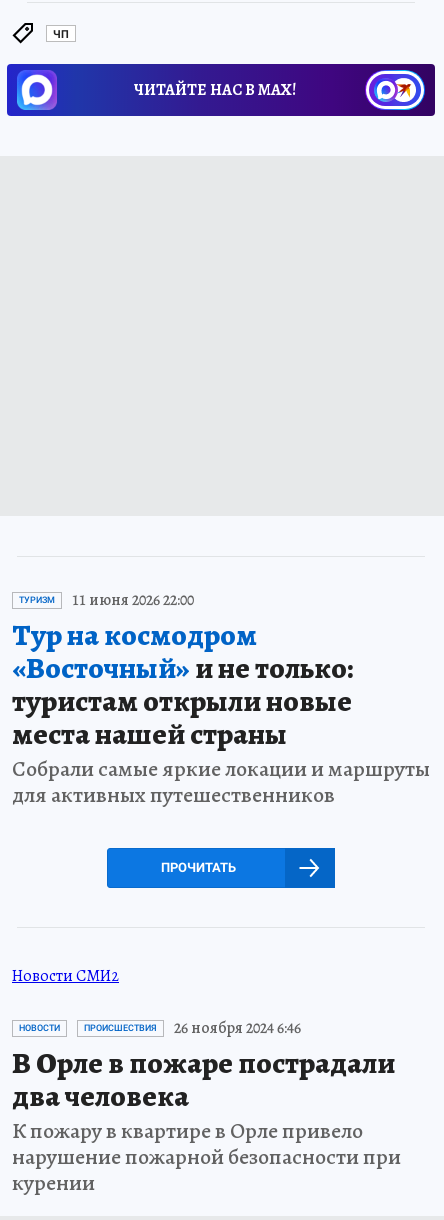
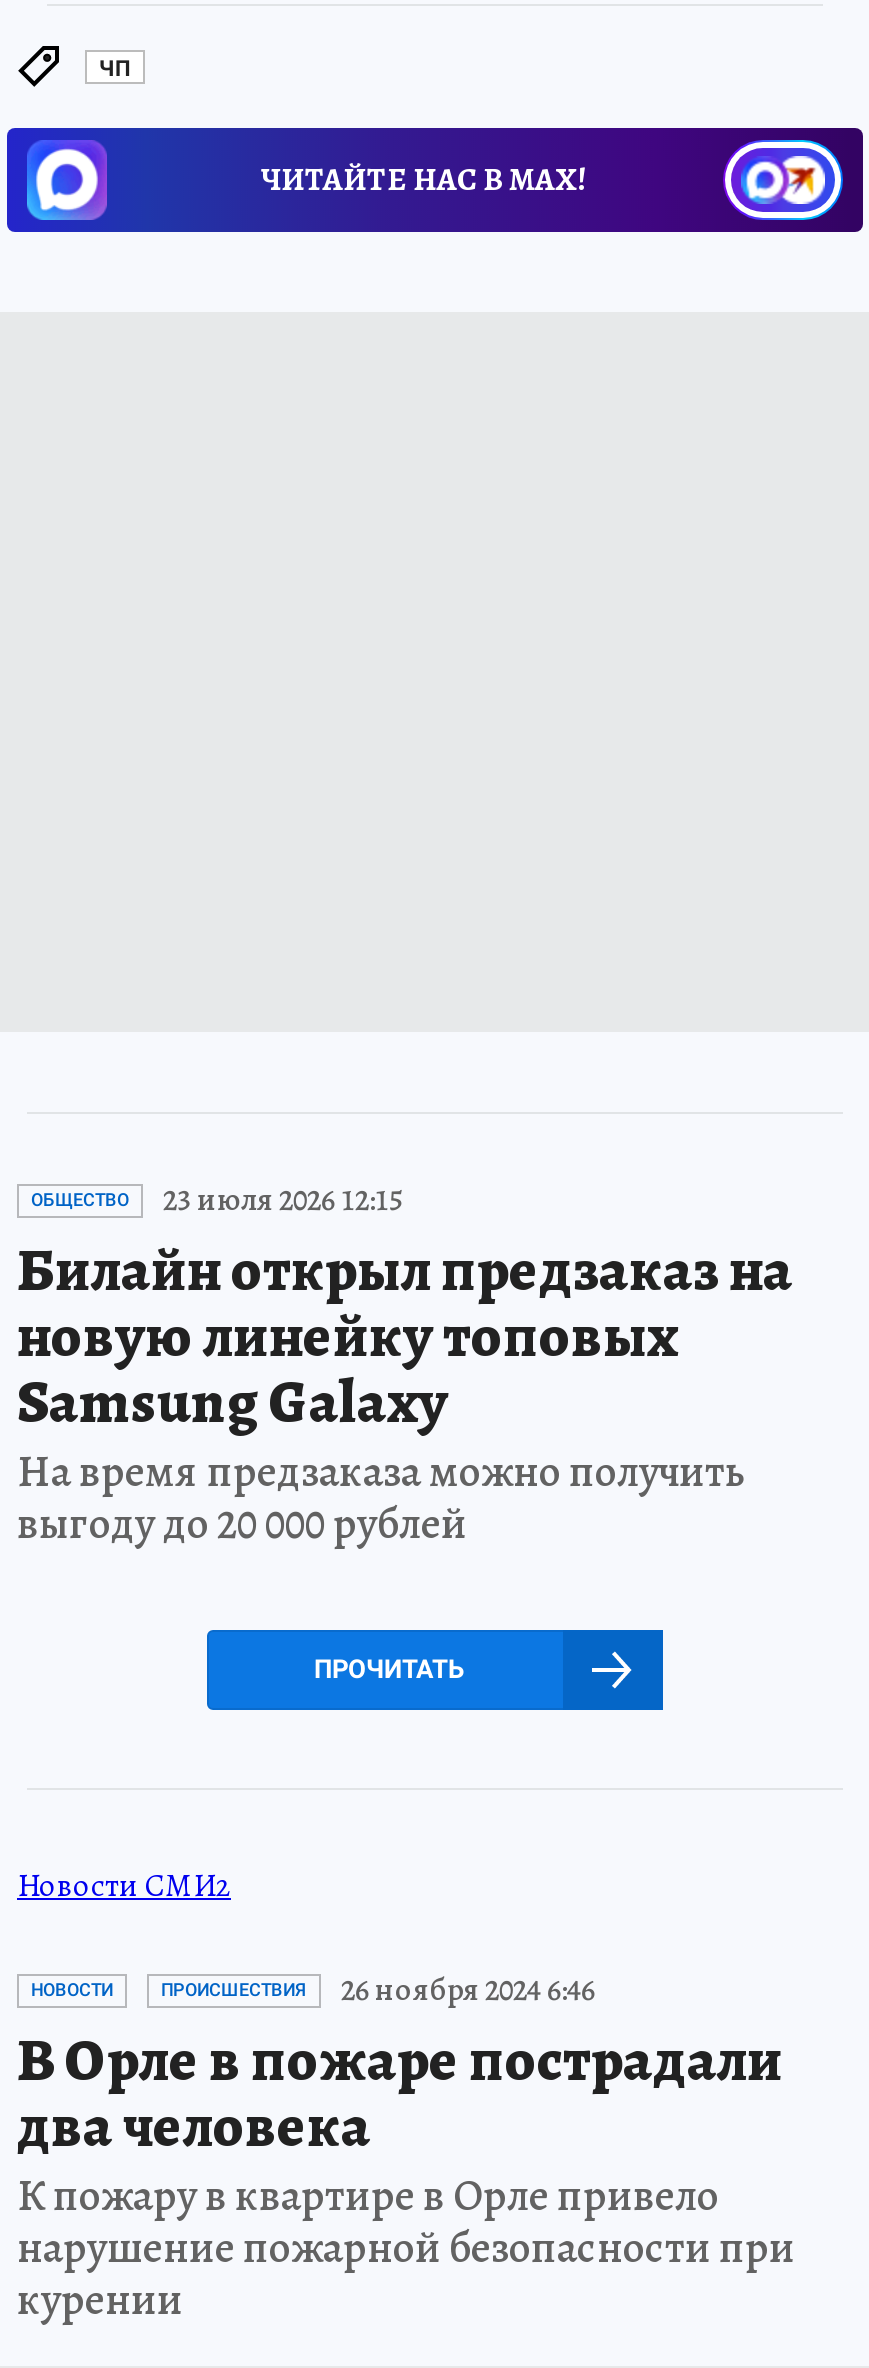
[12,589,430,810] ТУРИЗМ | 11 июня 2026 22:00 | Тур на космодром | «Восточный»и не только: | туристам открыли новые | места нашей страны | Собрали самые яркие локации и маршруты | для активных путешественников -> [17,1179,793,1555] ОБЩЕСТВО | 23 июля 2026 12:15 | Билайн открыл предзаказ на | новую линейку топовых | Samsung Galaxy | На время предзаказа можно получить | выгоду до 20 000 рублей

